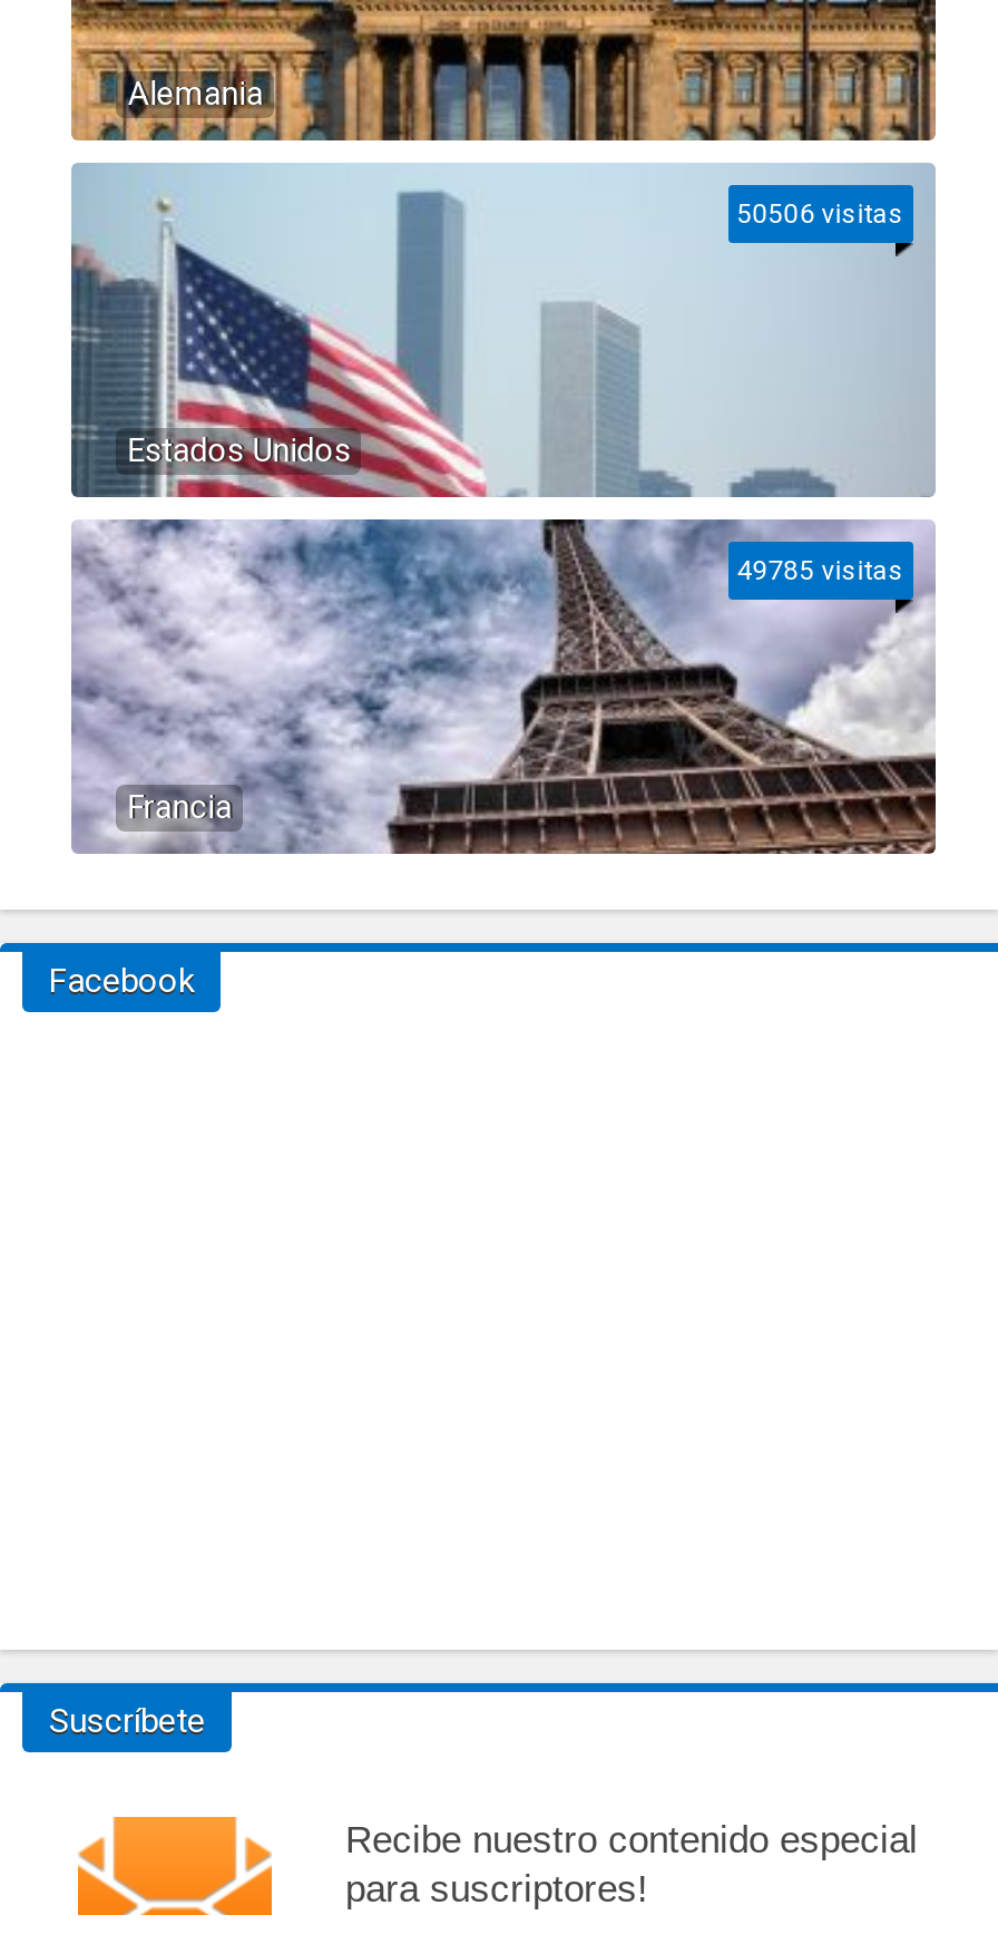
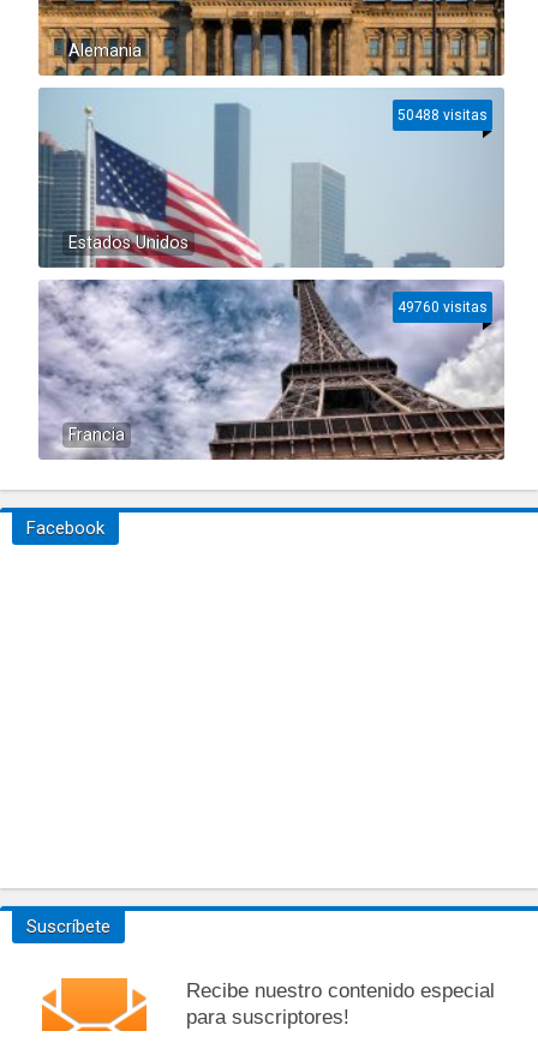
[737,198,904,230] 50506 visitas -> [397,107,487,124] 50488 visitas
[737,555,904,586] 49785 visitas -> [397,299,487,316] 49760 visitas

